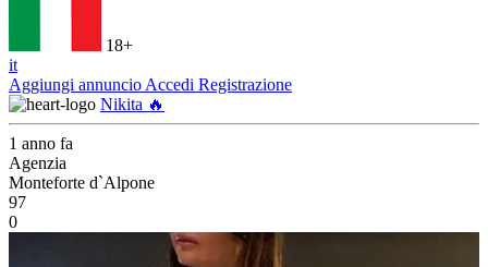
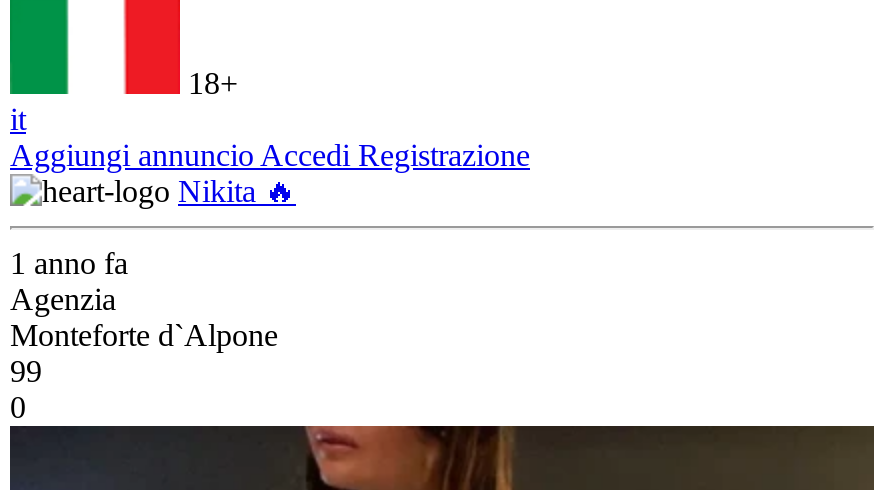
[9,193,26,211] 97 -> [10,354,42,388] 99

